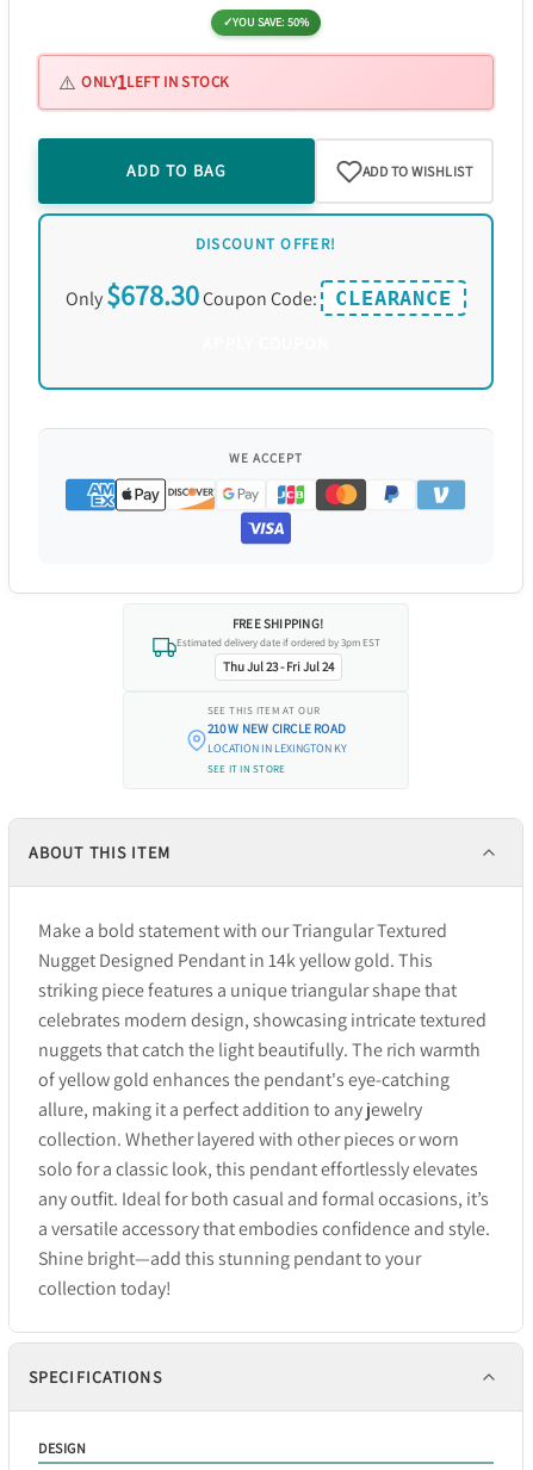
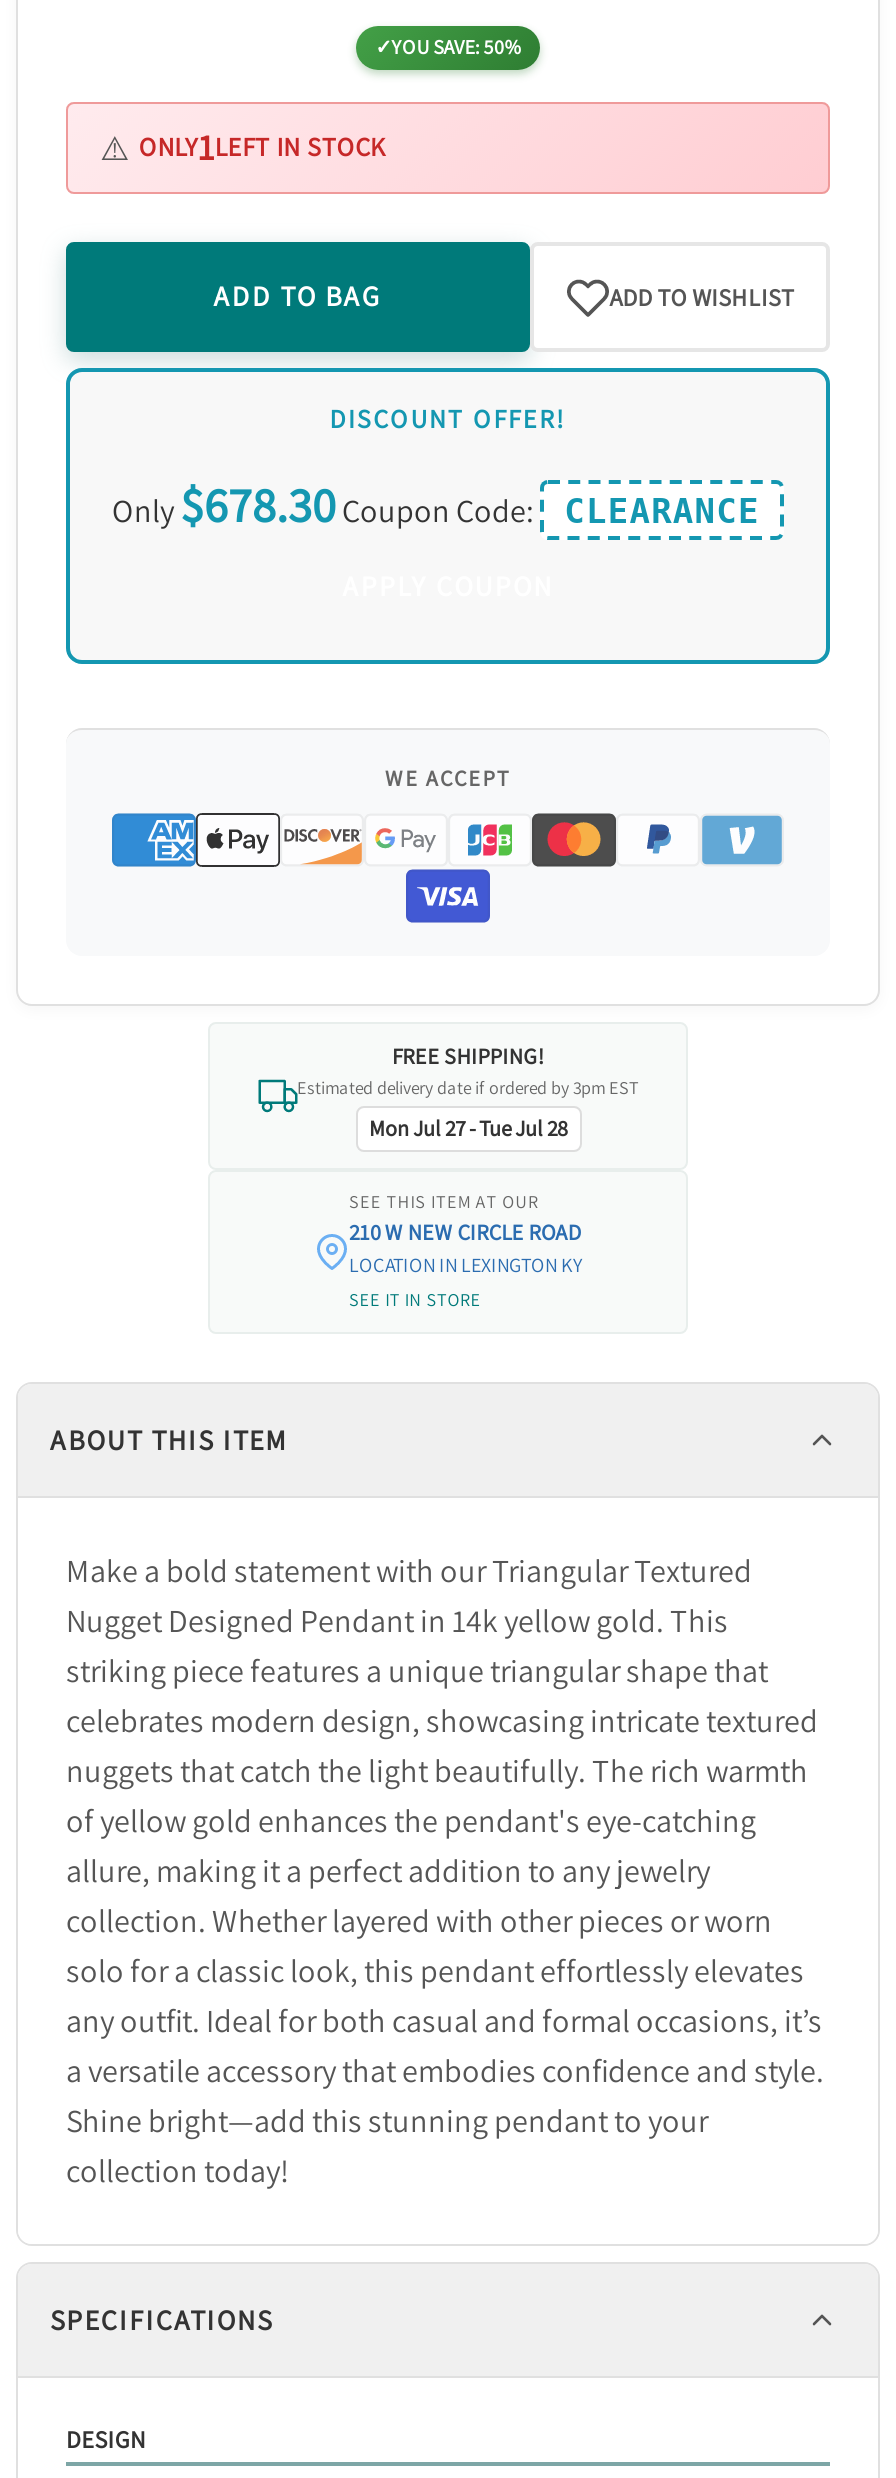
[222,658,333,675] Thu Jul 23 - Fri Jul 24 -> [369,1114,567,1142] Mon Jul 27 - Tue Jul 28

